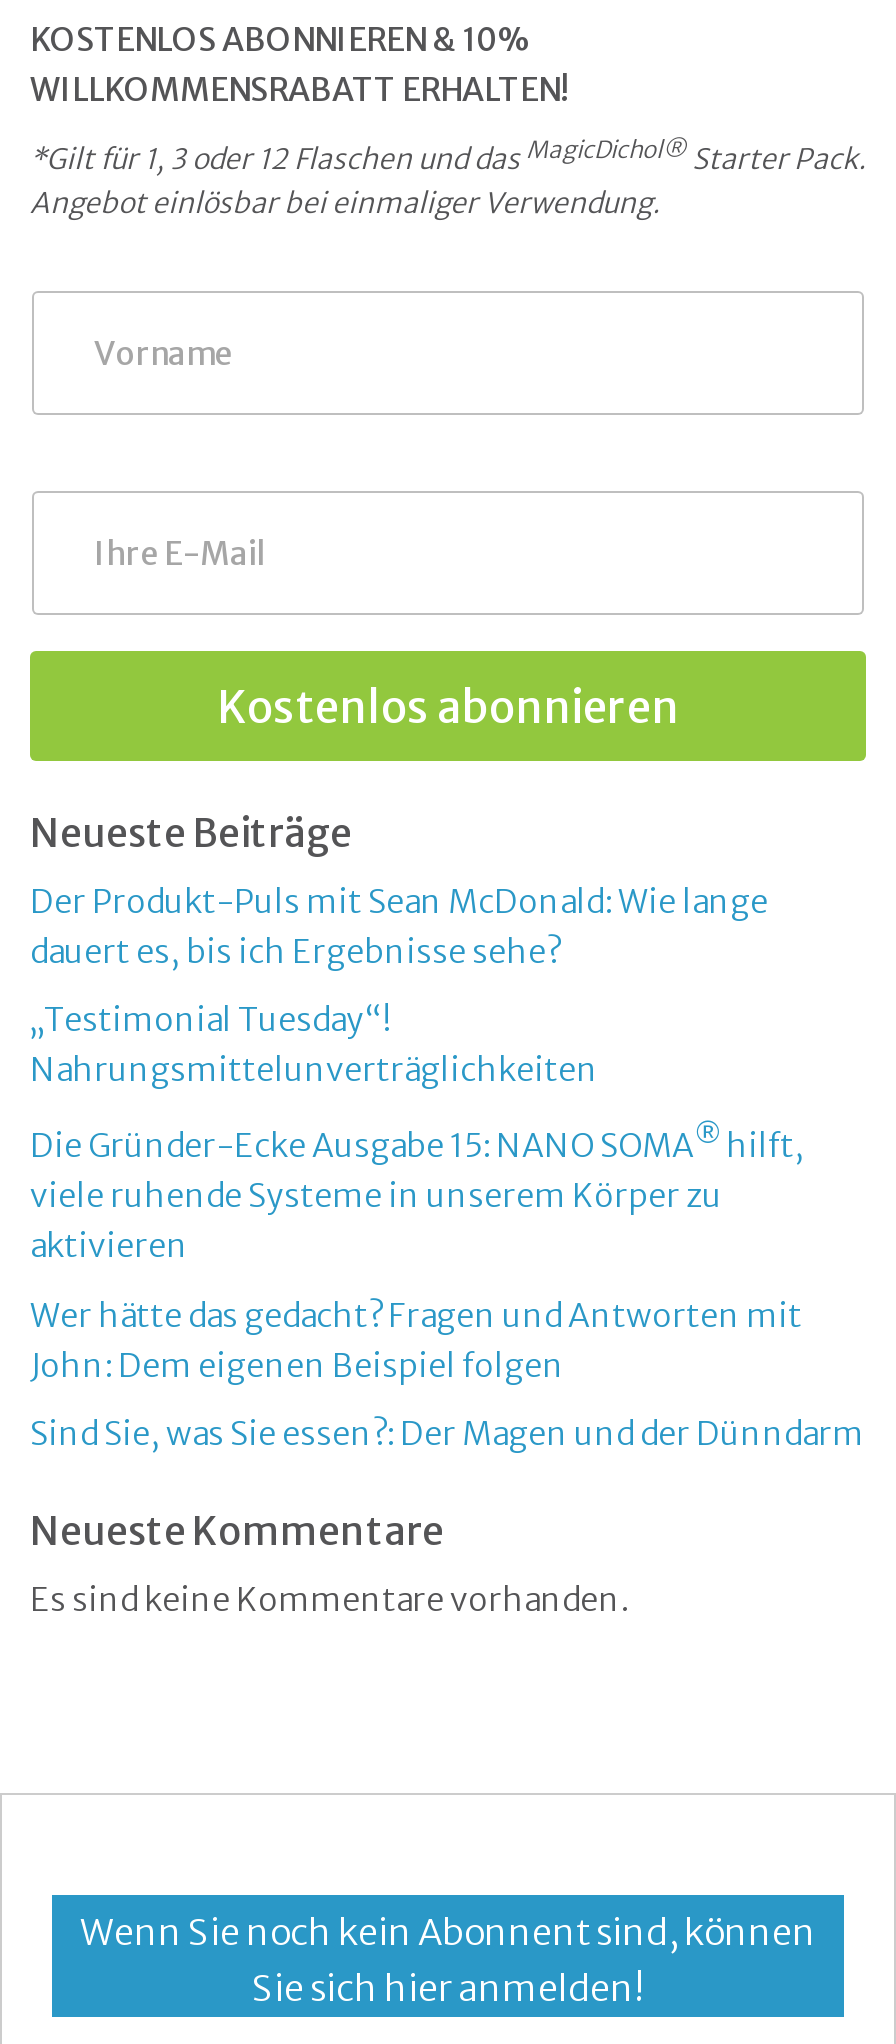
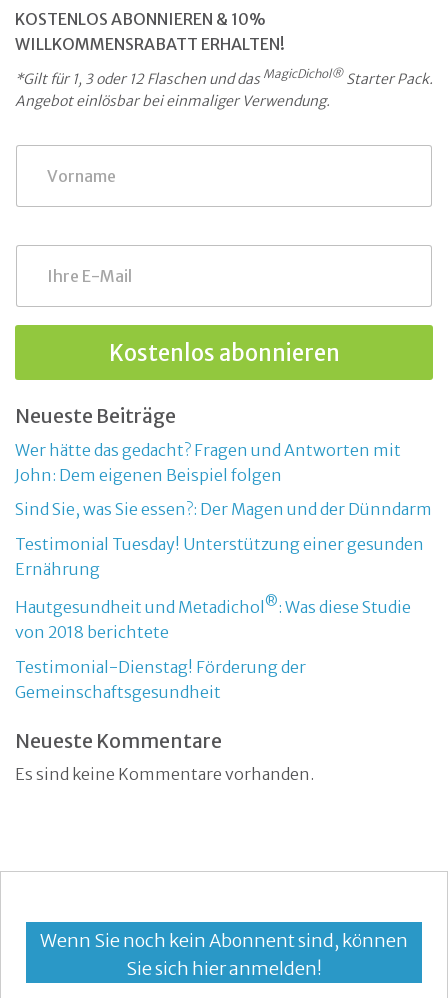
[30,881,804,1266] Der Produkt-Puls mit Sean McDonald: Wie lange | dauert es, bis ich Ergebnisse sehe? | „Testimonial Tuesday“! | Nahrungsmittelunverträglichkeiten | Die Gründer-Ecke Ausgabe 15: NANO SOMA® hilft, | viele ruhende Systeme in unserem Körper zu | aktivieren -> none
moved [30,1295,864,1454] -> [15,440,432,519]: Wer hätte das gedacht? Fragen und Antworten mit | John: Dem eigenen Beispiel folgen | Sind Sie, was Sie essen?: Der Magen und der Dünndarm
none -> [15,534,424,701] Testimonial Tuesday! Unterstützung einer gesunden | Ernährung | Hautgesundheit und Metadichol®: Was diese Studie | von 2018 berichtete | Testimonial-Dienstag! Förderung der | Gemeinschaftsgesundheit

